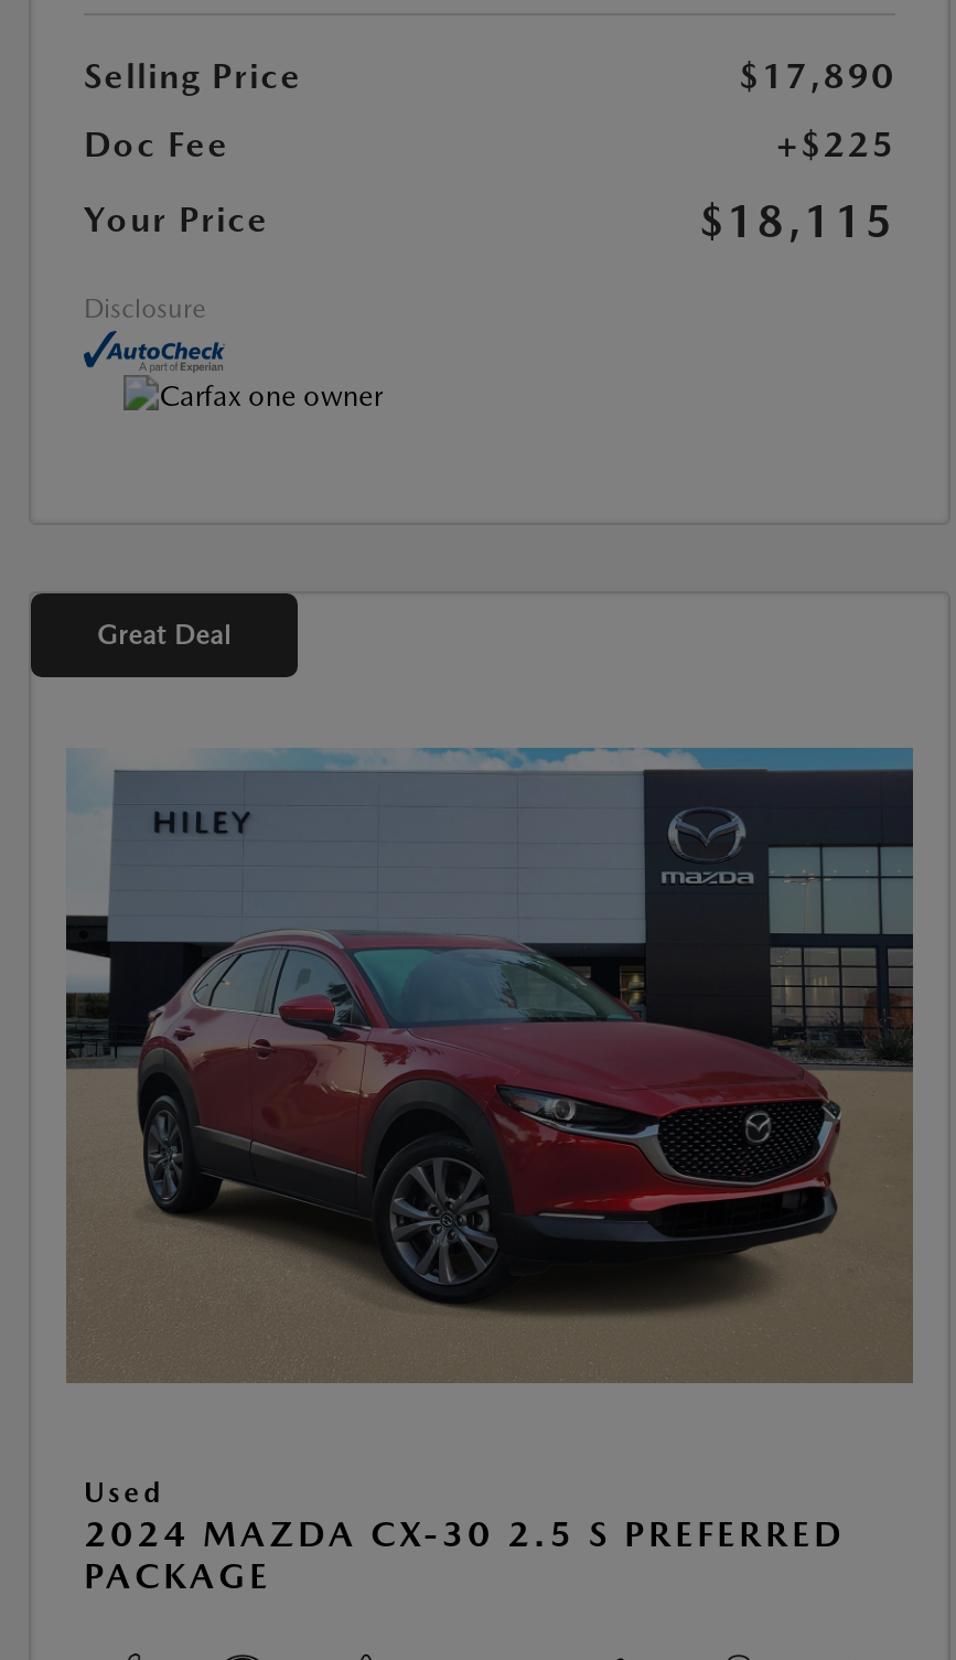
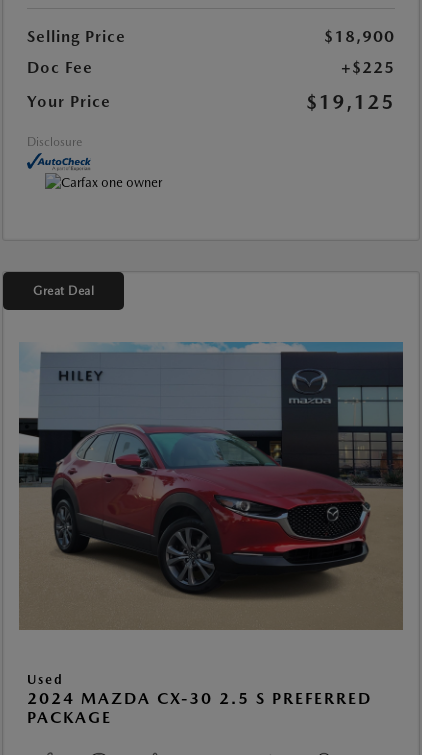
[739,54,895,96] $17,890 -> [324,27,395,46] $18,900
[699,193,895,246] $18,115 -> [306,90,395,114] $19,125

